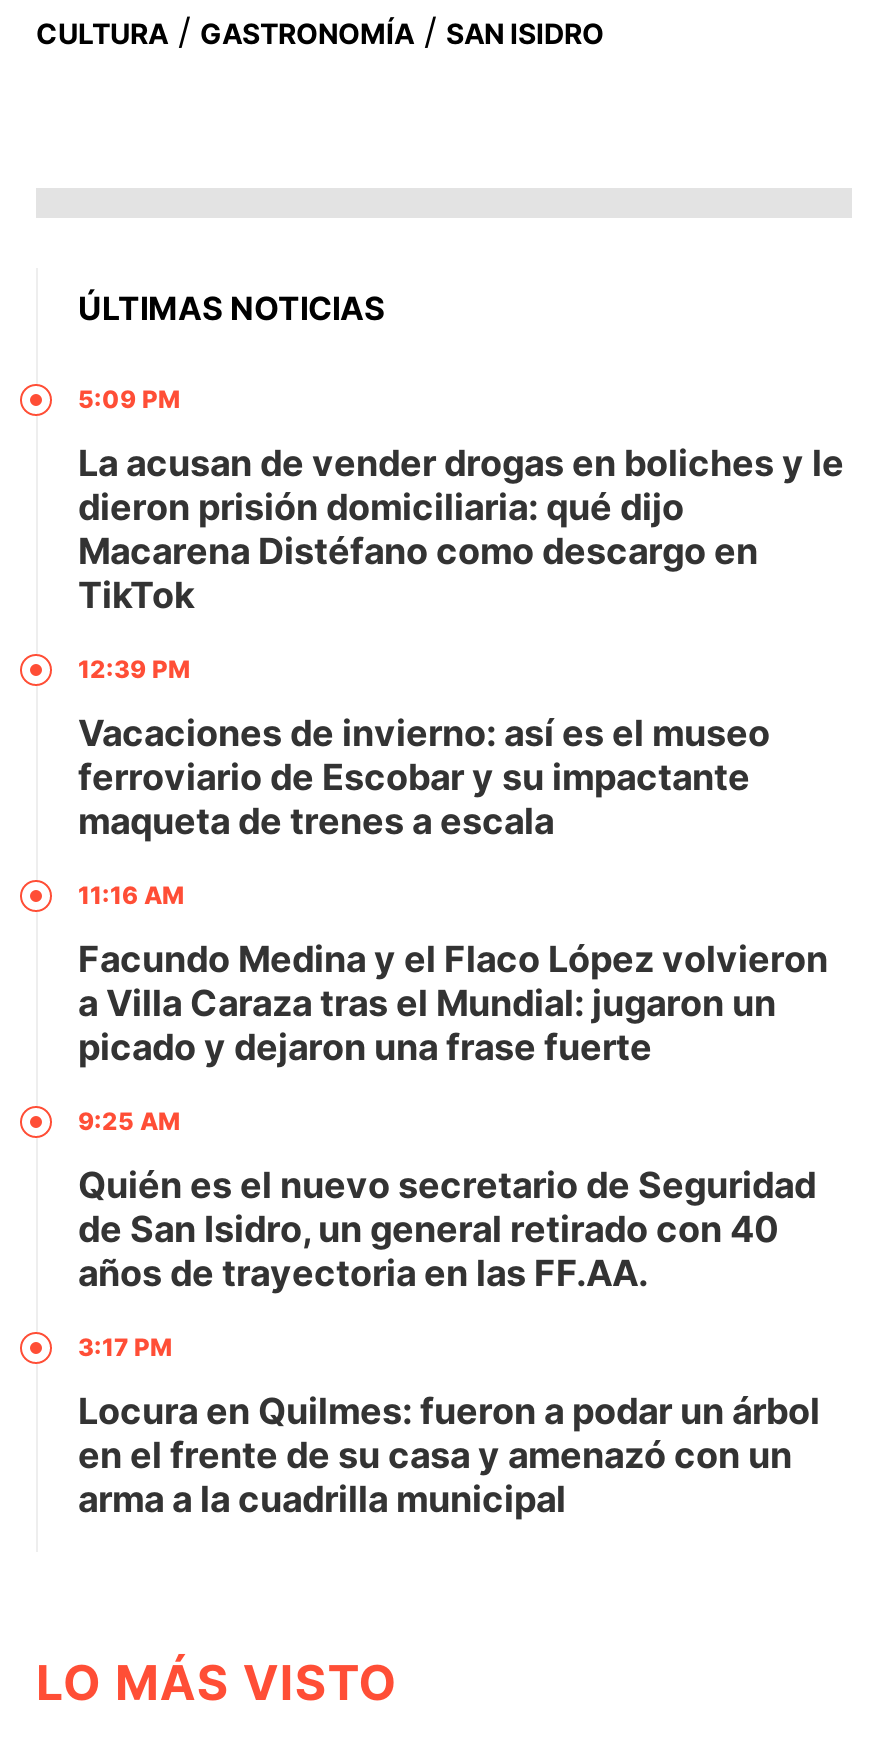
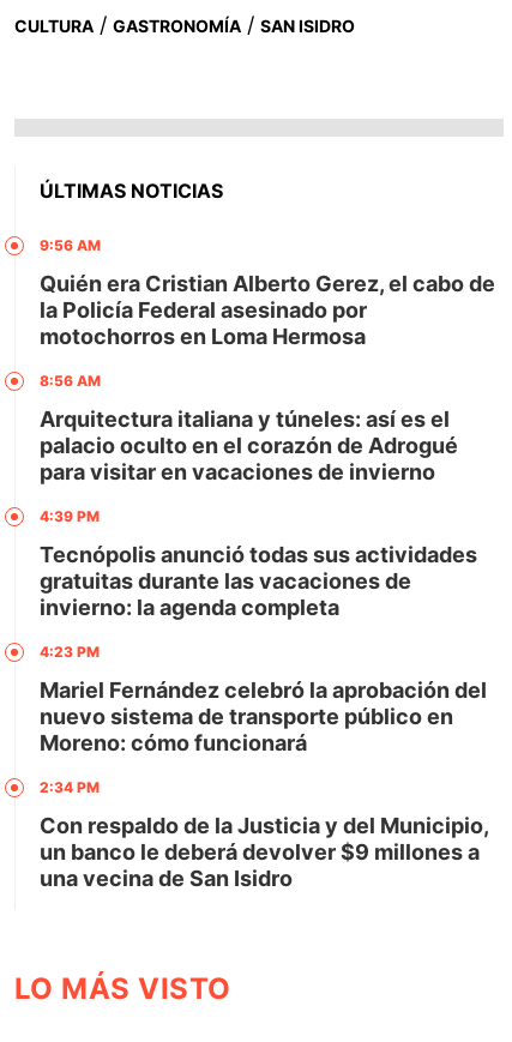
[78,383,180,413] 5:09 PM -> [40,236,101,254] 9:56 AM
[78,441,844,615] La acusan de vender drogas en boliches y le | dieron prisión domiciliaria: qué dijo | Macarena Distéfano como descargo en | TikTok -> [40,270,495,348] Quién era Cristian Alberto Gerez, el cabo de | la Policía Federal asesinado por | motochorros en Loma Hermosa
[78,653,190,683] 12:39 PM -> [40,371,101,389] 8:56 AM
[78,711,770,841] Vacaciones de invierno: así es el museo | ferroviario de Escobar y su impactante | maqueta de trenes a escala -> [40,406,458,484] Arquitectura italiana y túneles: así es el | palacio oculto en el corazón de Adrogué | para visitar en vacaciones de invierno
[78,879,184,909] 11:16 AM -> [40,507,100,525] 4:39 PM
[78,937,828,1067] Facundo Medina y el Flaco López volvieron | a Villa Caraza tras el Mundial: jugaron un | picado y dejaron una frase fuerte -> [40,541,477,619] Tecnópolis anunció todas sus actividades | gratuitas durante las vacaciones de | invierno: la agenda completa
[78,1105,180,1135] 9:25 AM -> [40,642,100,660] 4:23 PM
[78,1163,816,1293] Quién es el nuevo secretario de Seguridad | de San Isidro, un general retirado con 40 | años de trayectoria en las FF.AA. -> [40,677,487,755] Mariel Fernández celebró la aprobación del | nuevo sistema de transporte público en | Moreno: cómo funcionará
[78,1331,172,1361] 3:17 PM -> [40,778,100,796] 2:34 PM
[78,1389,820,1519] Locura en Quilmes: fueron a podar un árbol | en el frente de su casa y amenazó con un | arma a la cuadrilla municipal -> [40,812,488,890] Con respaldo de la Justicia y del Municipio, | un banco le deberá devolver $9 millones a | una vecina de San Isidro

